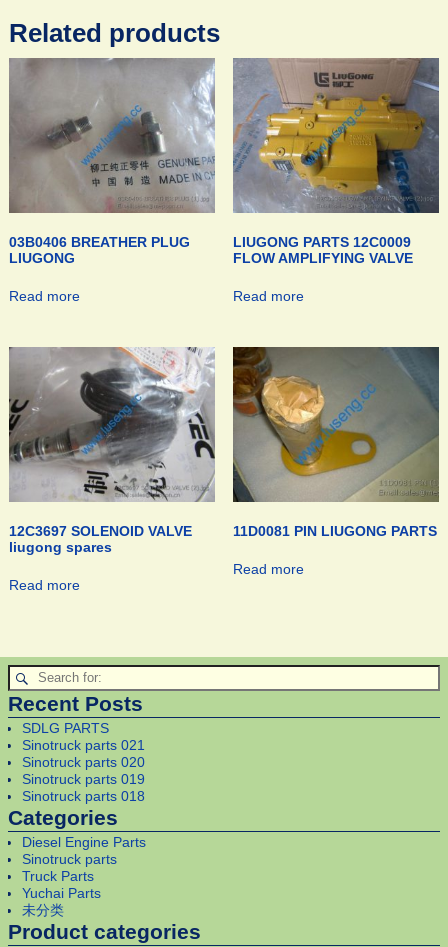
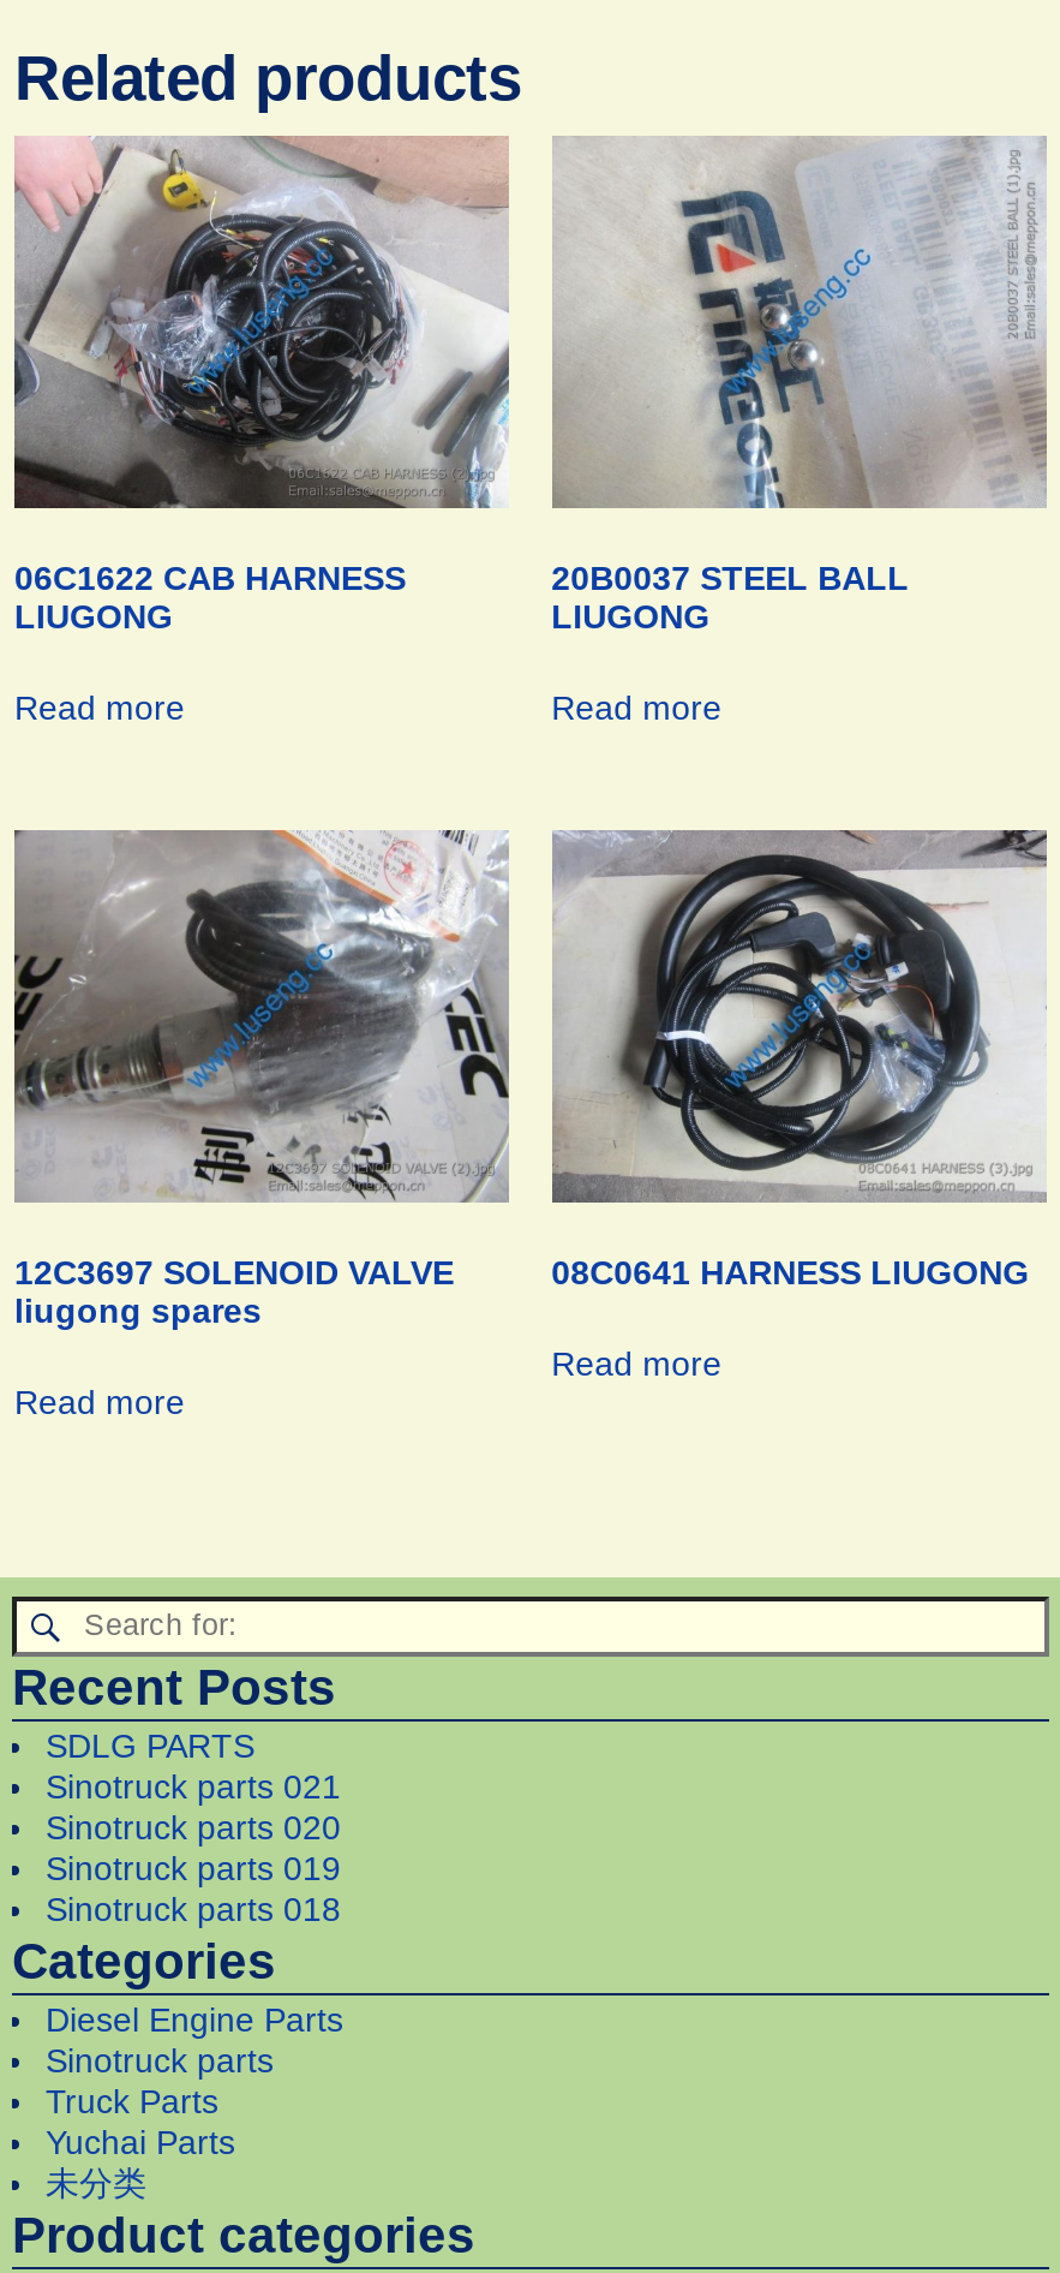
[9,57,215,250] [image] | 03B0406 BREATHER PLUG -> [14,137,509,598] [image] | 06C1622 CAB HARNESS
[233,57,440,266] [image] | LIUGONG PARTS 12C0009 | FLOW AMPLIFYING VALVE -> [551,137,1047,636] [image] | 20B0037 STEEL BALL | LIUGONG
[232,346,440,539] [image] | 11D0081 PIN LIUGONG PARTS -> [551,829,1047,1292] [image] | 08C0641 HARNESS LIUGONG

